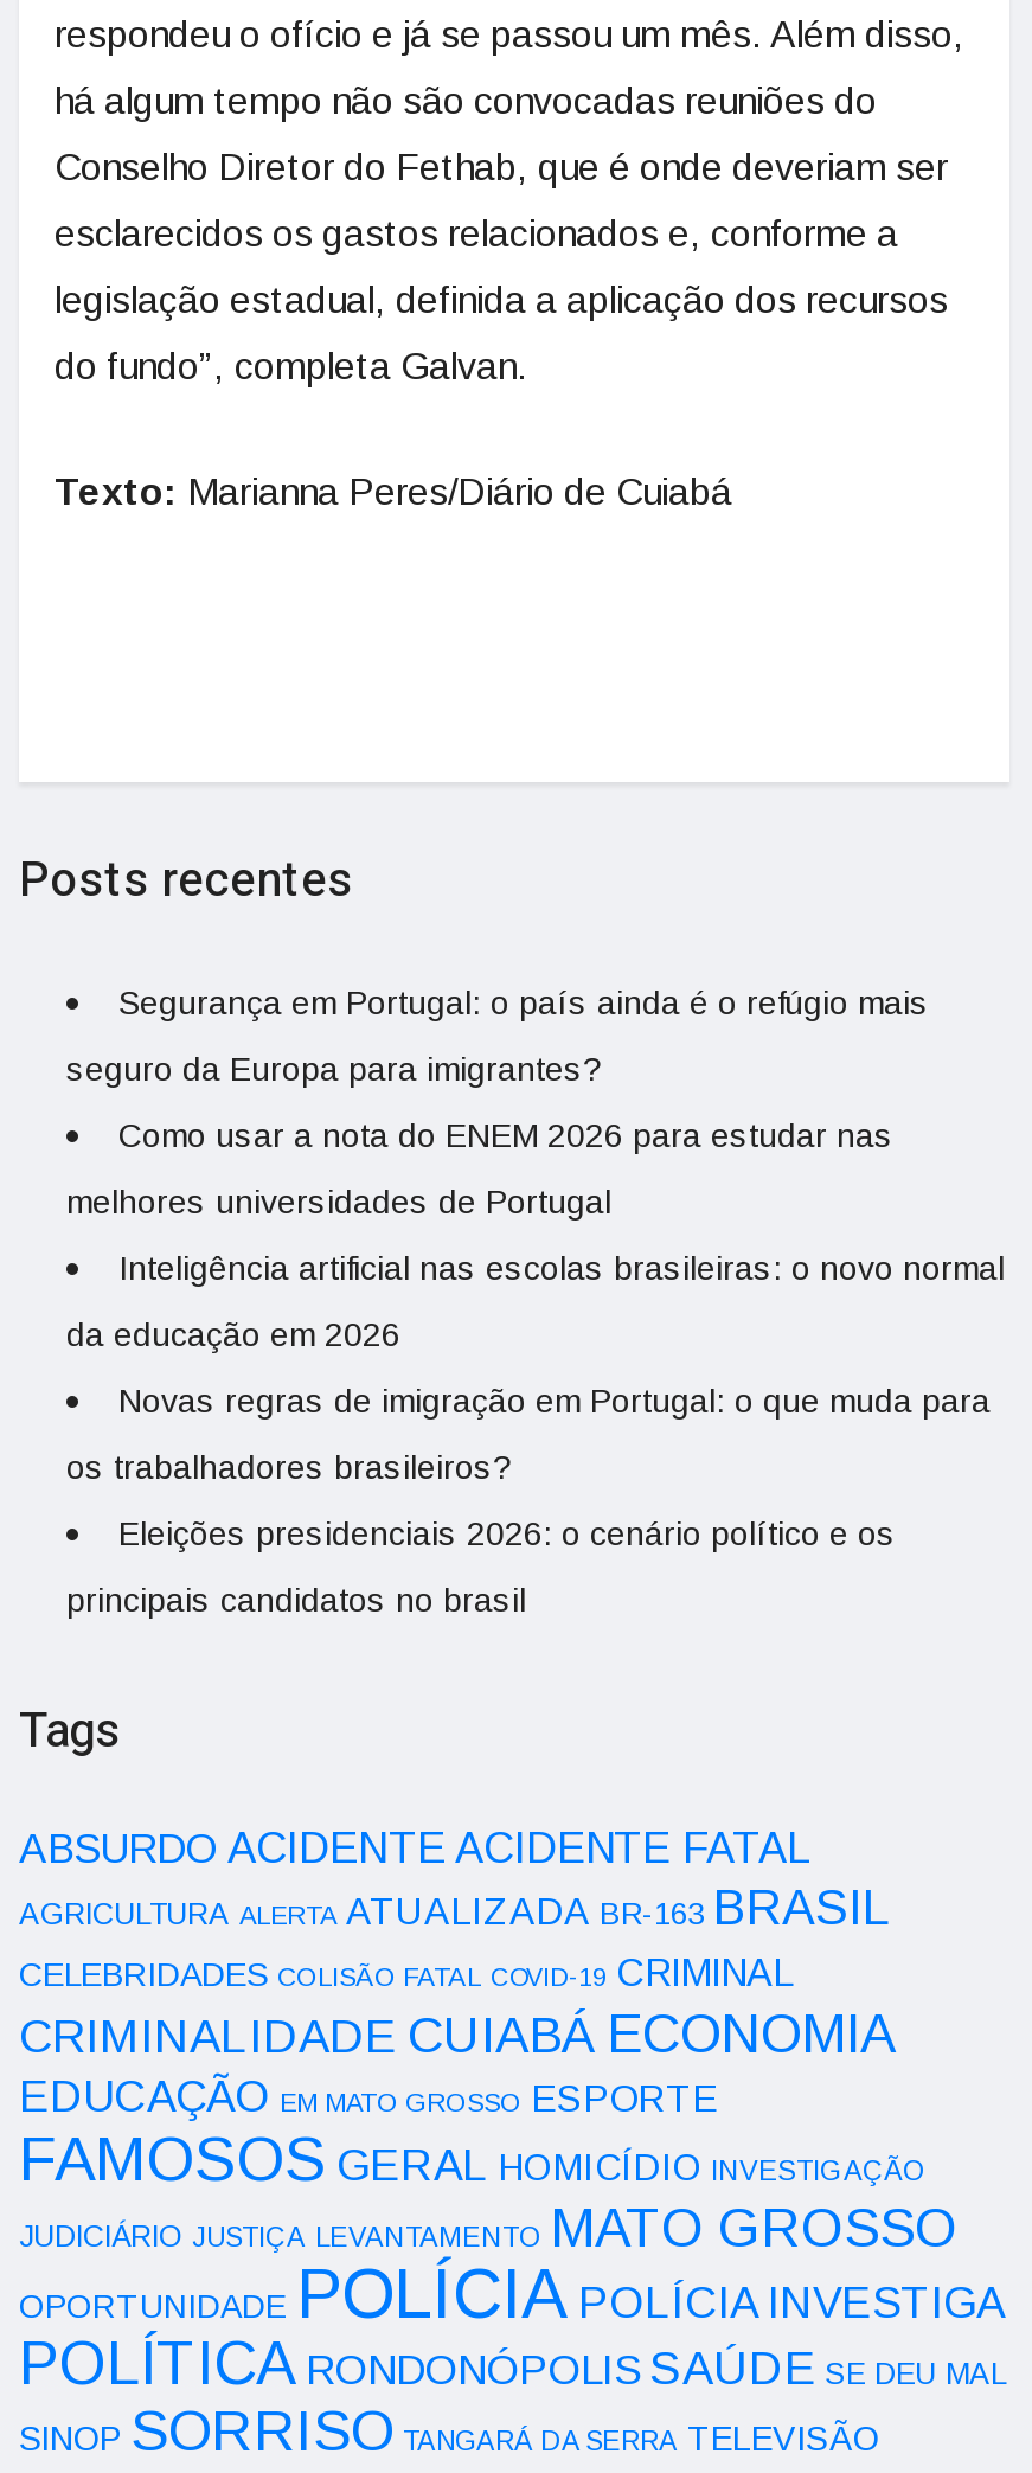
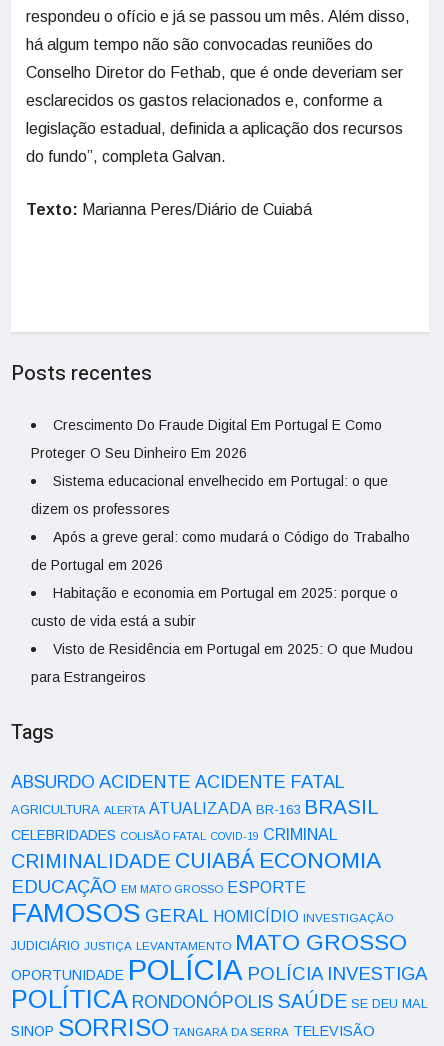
[118,984,929,1022] Segurança em Portugal: o país ainda é o refúgio mais -> [53,417,382,433] Crescimento Do Fraude Digital Em Portugal E Como
[66,1050,602,1088] seguro da Europa para imigrantes? -> [31,445,247,461] Proteger O Seu Dinheiro Em 2026
[118,1116,893,1154] Como usar a nota do ENEM 2026 para estudar nas -> [53,473,388,489] Sistema educacional envelhecido em Portugal: o que
[66,1183,611,1221] melhores universidades de Portugal -> [31,501,170,517] dizem os professores
[118,1249,1005,1287] Inteligência artificial nas escolas brasileiras: o novo normal -> [53,529,410,545] Após a greve geral: como mudará o Código do Trabalho
[66,1316,400,1353] da educação em 2026 -> [31,557,163,573] de Portugal em 2026
[118,1382,991,1420] Novas regras de imigração em Portugal: o que muda para -> [53,585,398,601] Habitação e economia em Portugal em 2025: porque o
[66,1448,512,1486] os trabalhadores brasileiros? -> [31,613,196,629] custo de vida está a subir
[118,1515,896,1553] Eleições presidenciais 2026: o cenário político e os -> [53,641,413,657] Visto de Residência em Portugal em 2025: O que Mudou
[66,1581,526,1619] principais candidatos no brasil -> [31,669,146,685] para Estrangeiros

